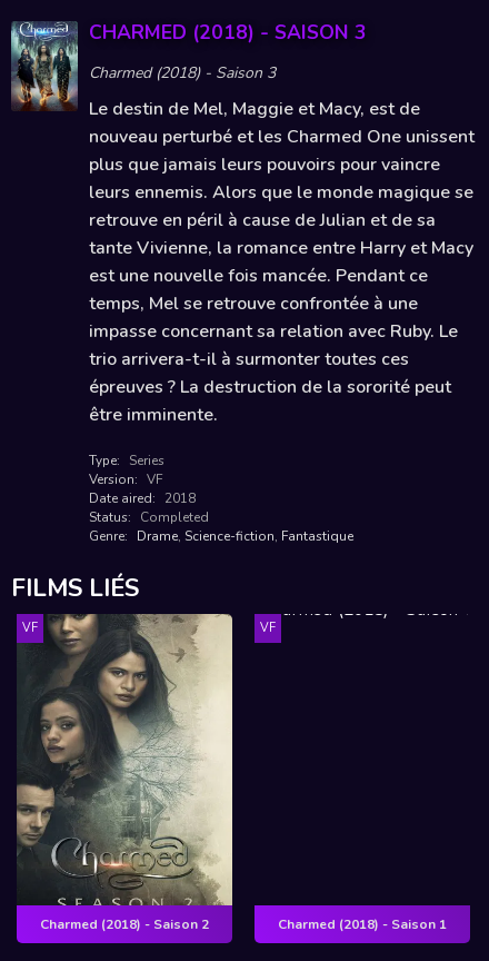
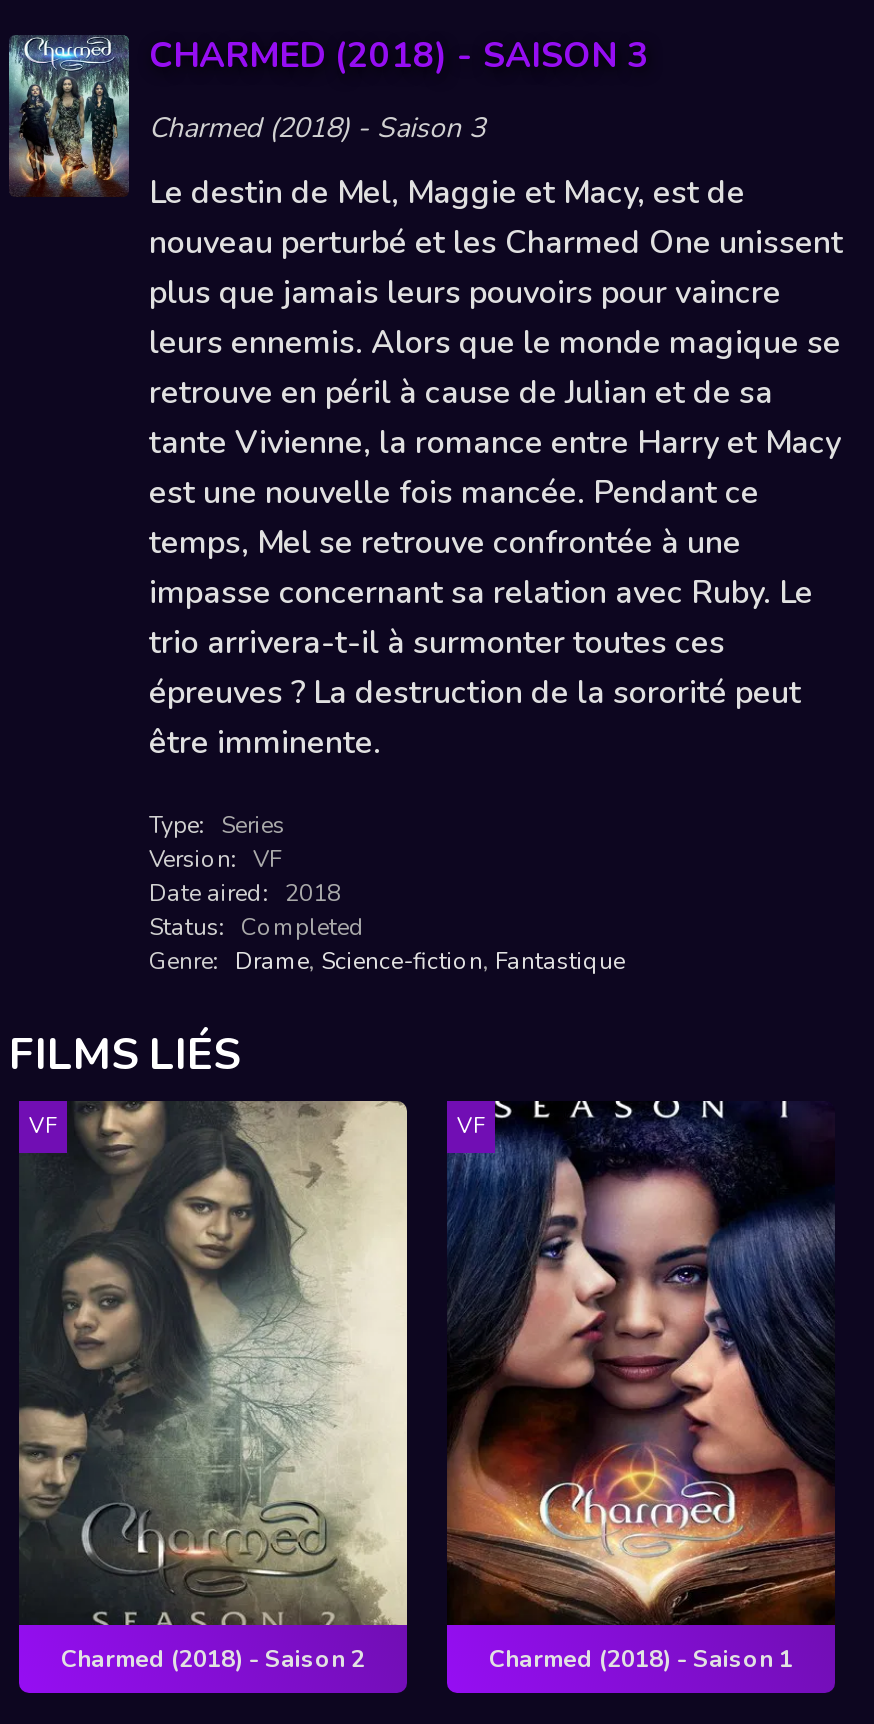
none -> [445,1099,837,1625] [image]

